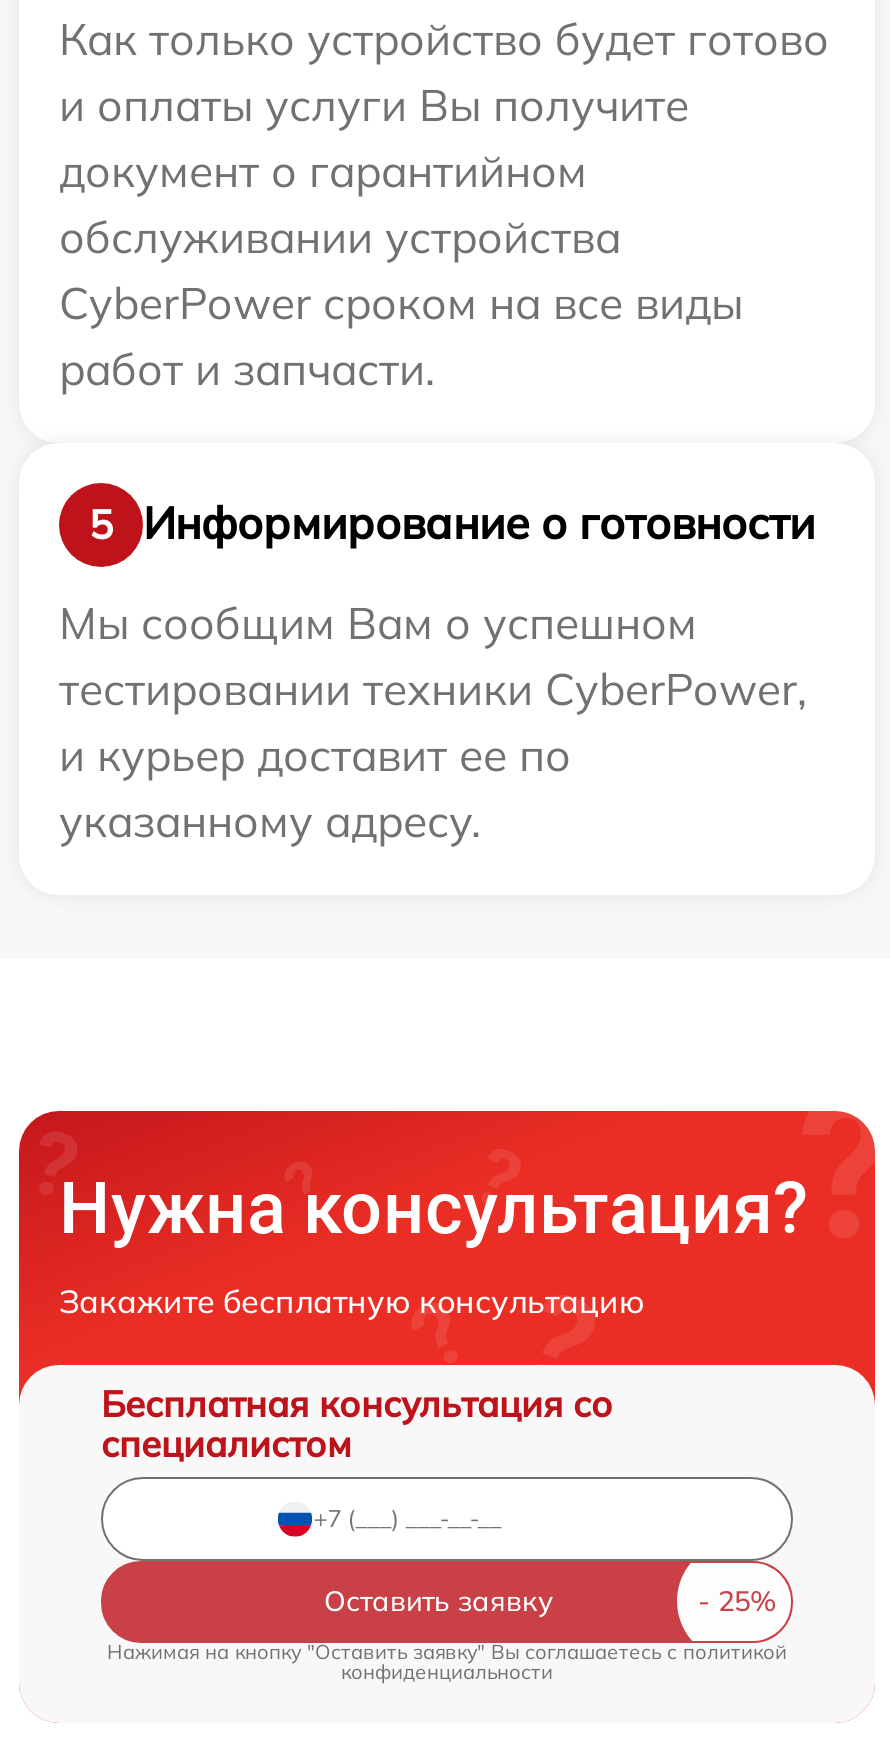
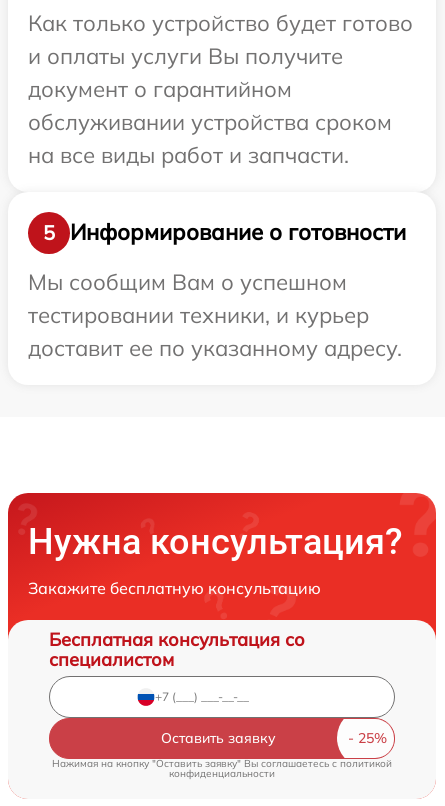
[59,209,743,397] обслуживании устройства | CyberPower сроком на все виды | работ и запчасти. -> [28,108,392,169] обслуживании устройства сроком | на все виды работ и запчасти.
[59,661,807,849] тестировании техники CyberPower, | и курьер доставит ее по | указанному адресу. -> [28,301,402,362] тестировании техники, и курьер | доставит ее по указанному адресу.

